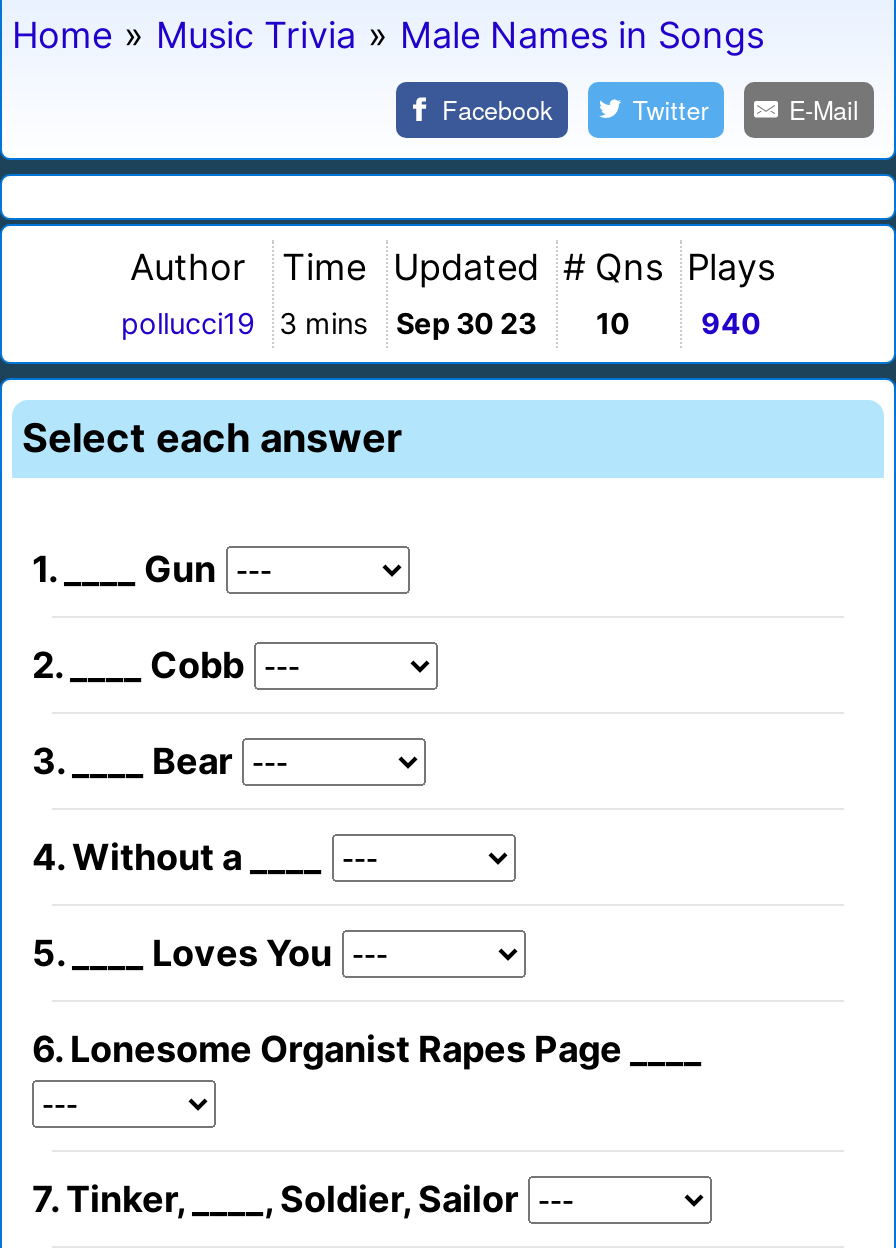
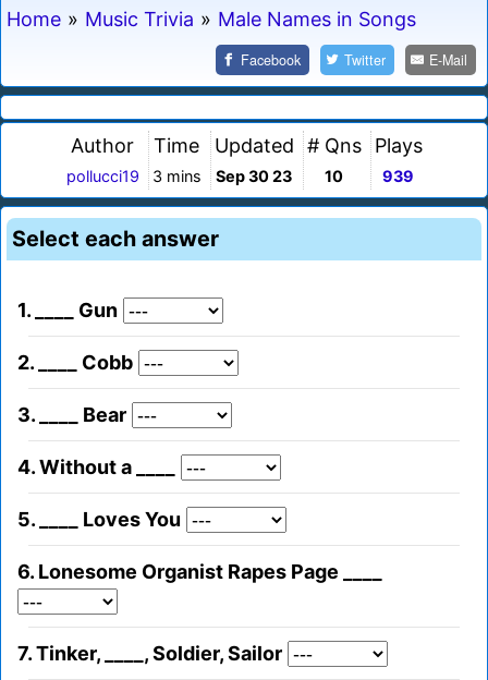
[701,306,761,340] 940 -> [382,167,414,185] 939

